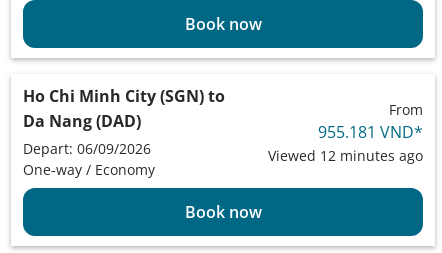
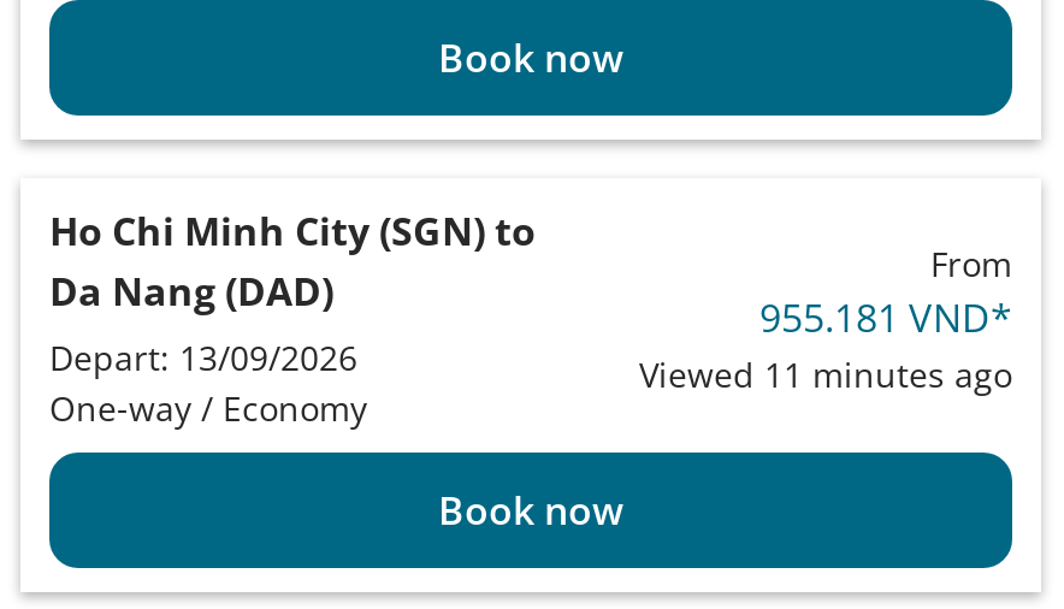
[23,139,151,158] Depart: 06/09/2026 -> [49,335,357,380] Depart: 13/09/2026
[268,145,423,164] Viewed 12 minutes ago -> [639,350,1012,396] Viewed 11 minutes ago

